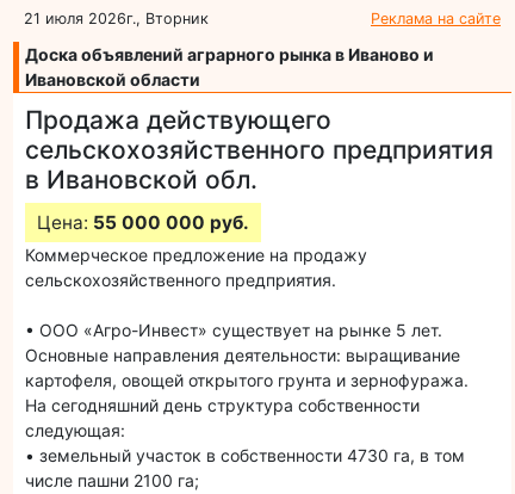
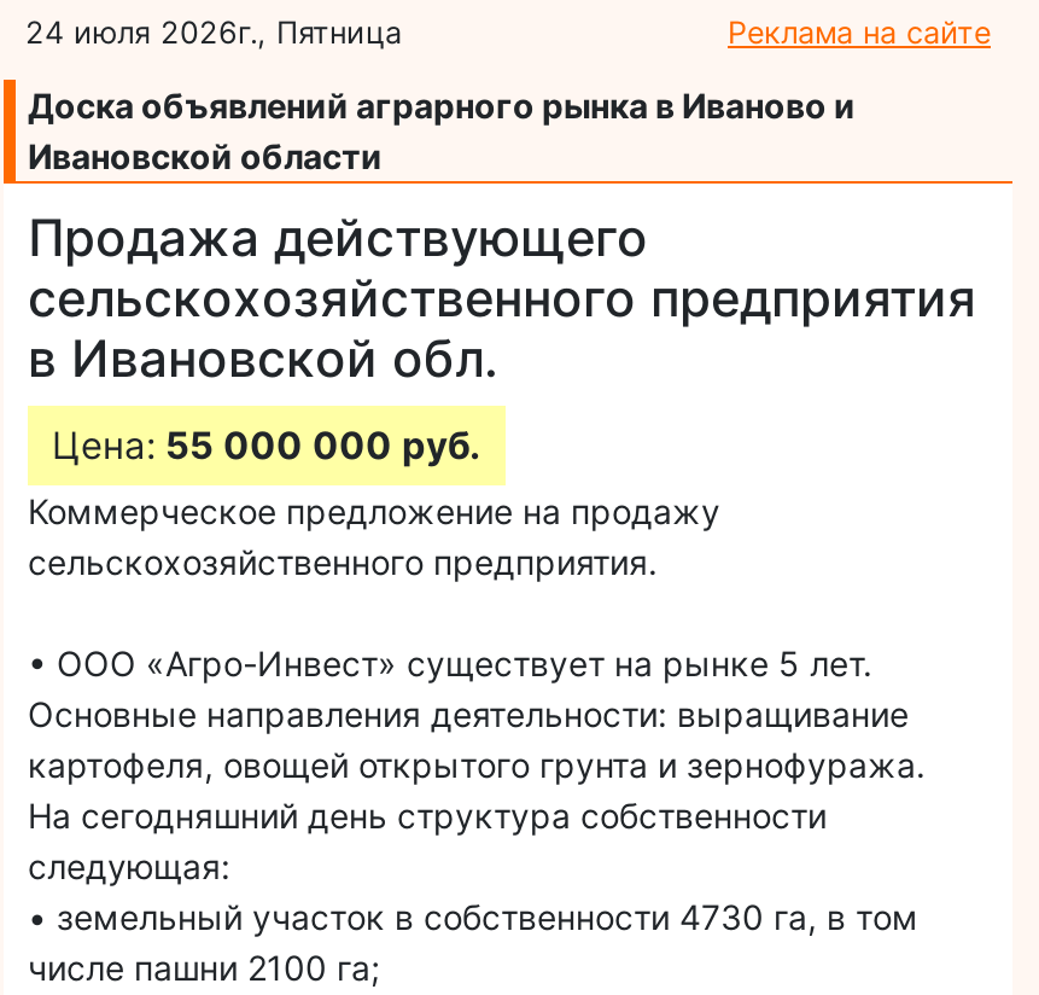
[24,9,209,27] 21 июля 2026г., Вторник -> [25,14,402,50] 24 июля 2026г., Пятница

